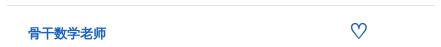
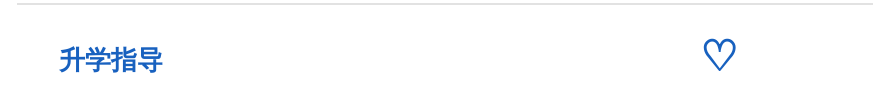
[28,23,106,42] 骨干数学老师 -> [59,39,163,77] 升学指导

